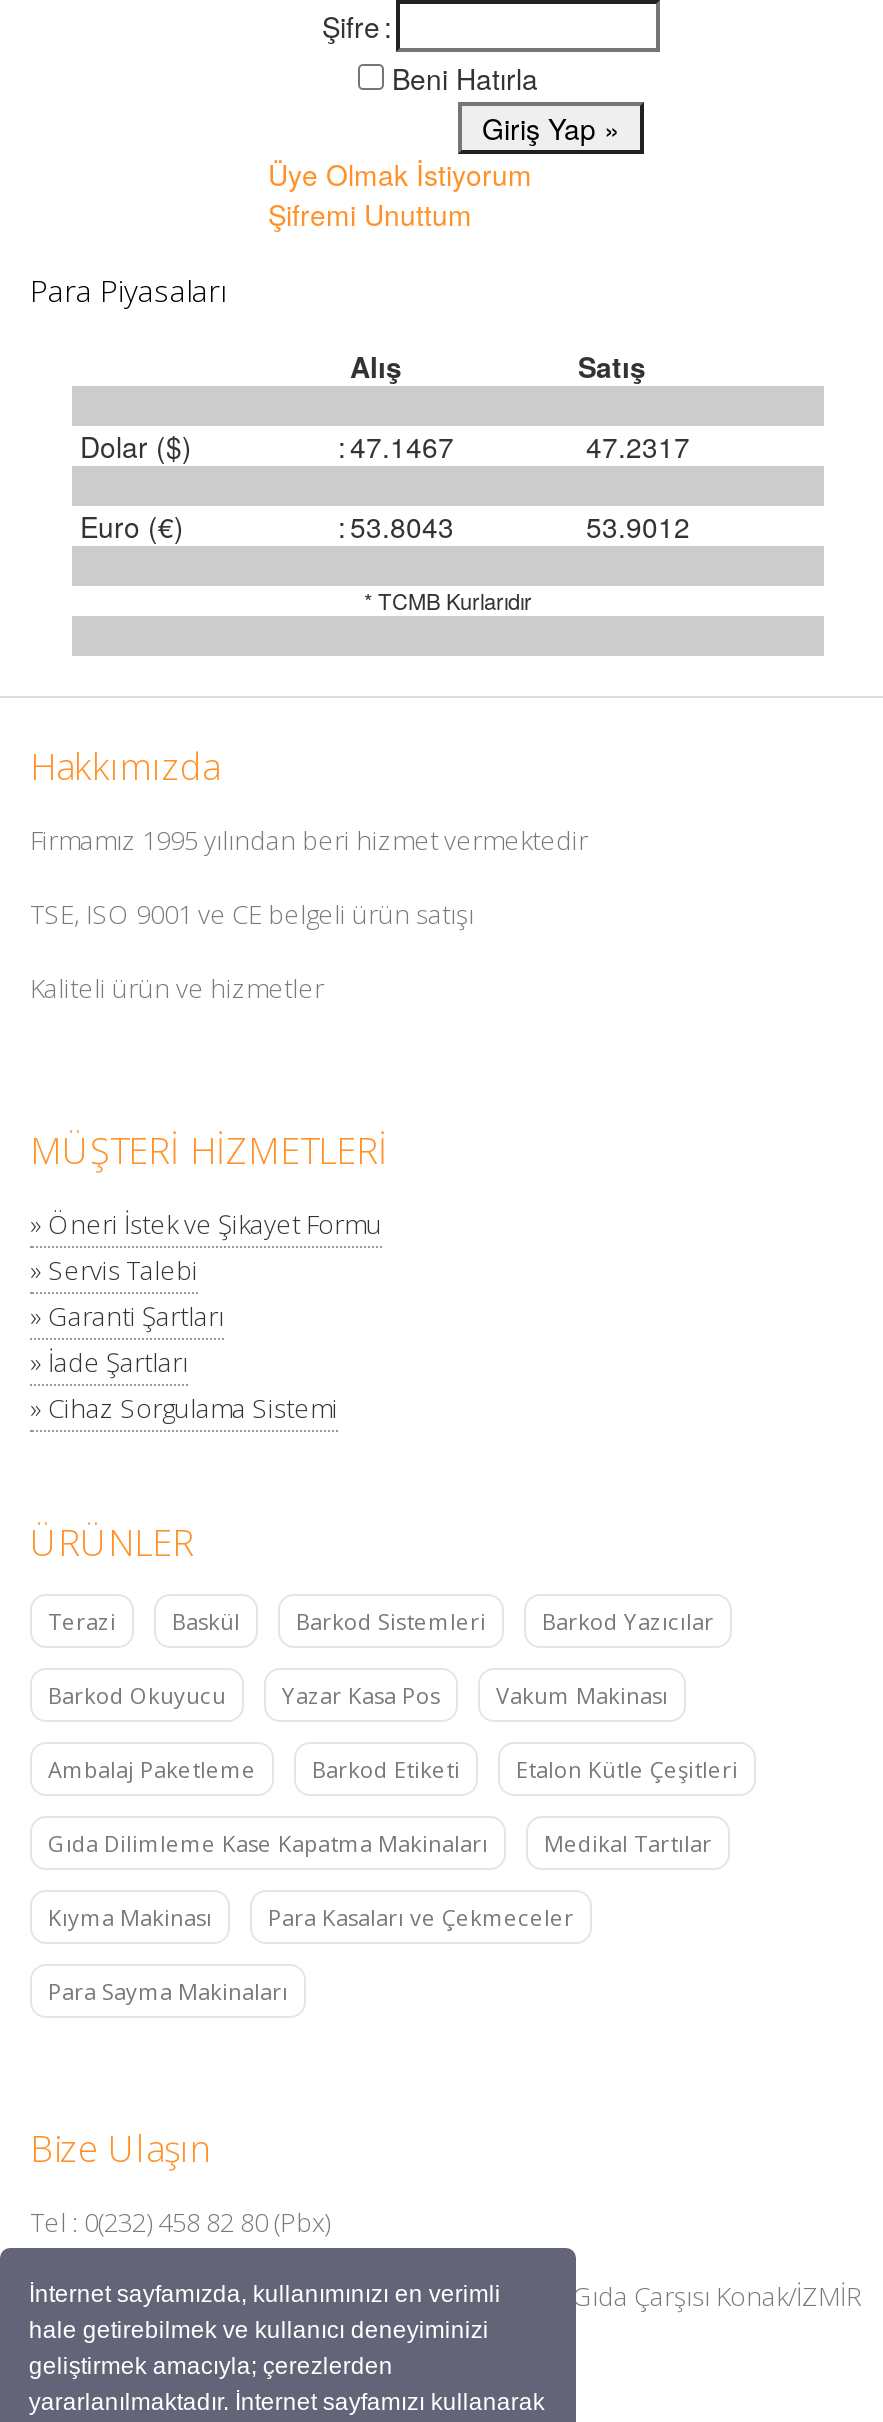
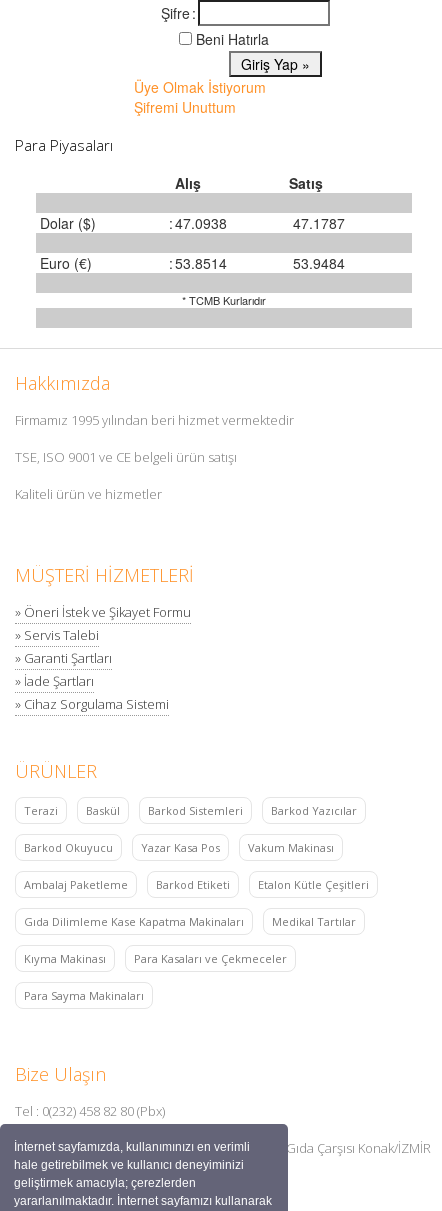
[338,426,454,466] : 47.1467 -> [169,213,227,233] : 47.0938
[578,426,690,466] 47.2317 -> [289,213,345,233] 47.1787
[338,506,454,546] : 53.8043 -> [169,253,227,273] : 53.8514
[578,506,690,546] 53.9012 -> [289,253,345,273] 53.9484

